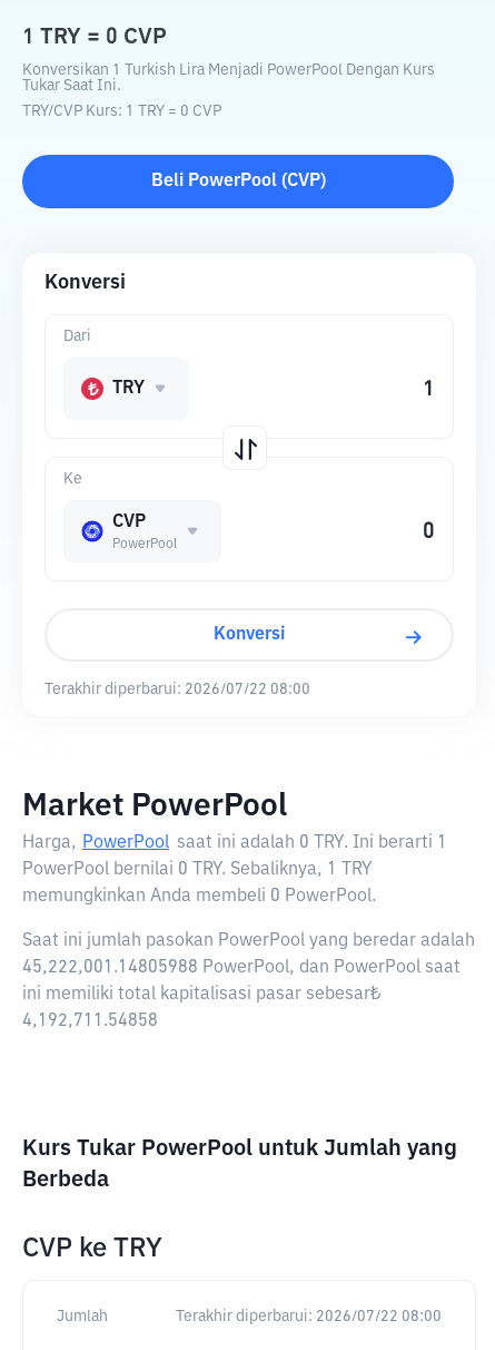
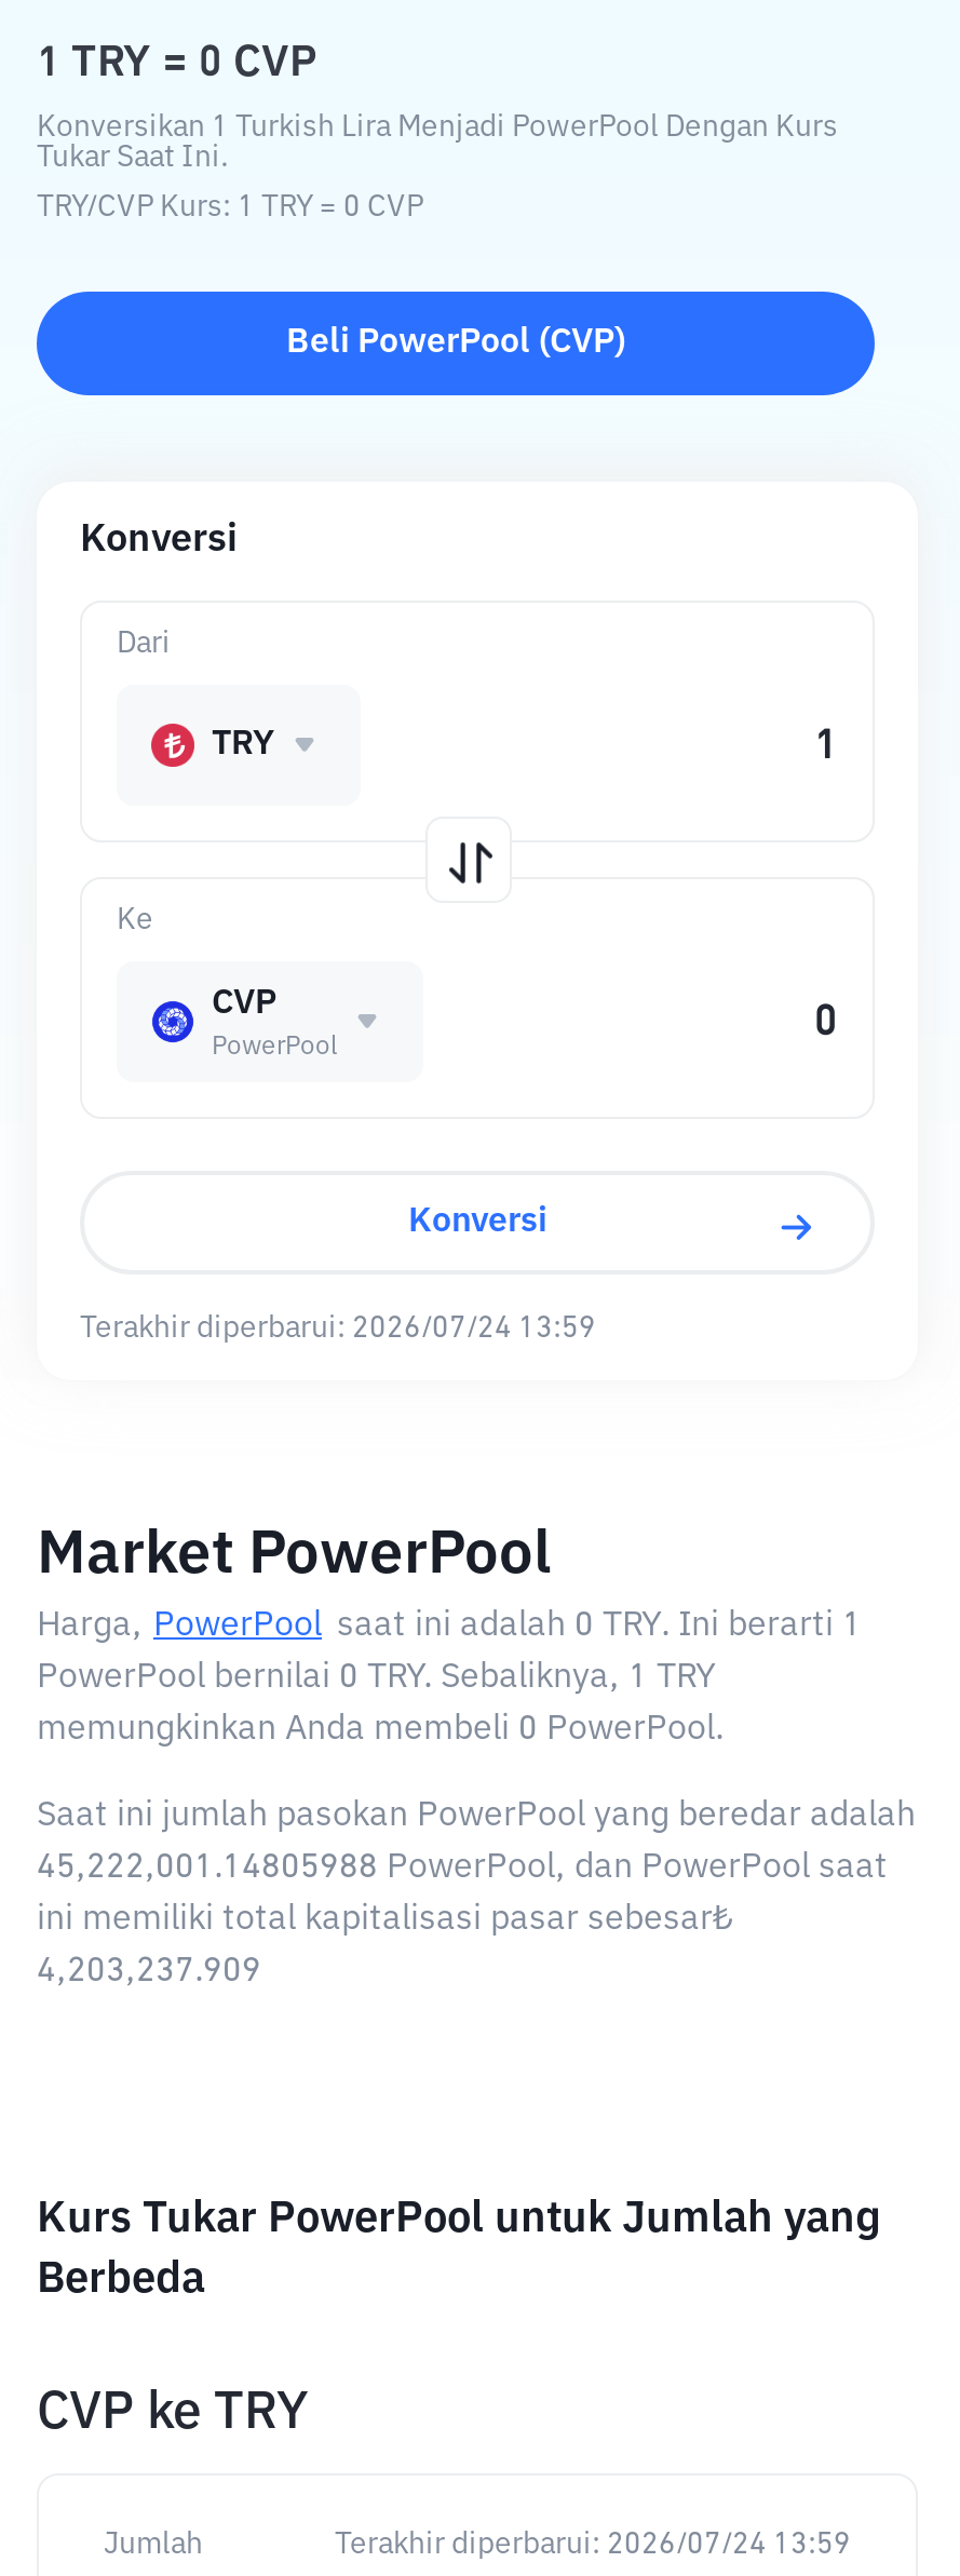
[44,682,310,697] Terakhir diperbarui: 2026/07/22 08:00 -> [80,1313,596,1344] Terakhir diperbarui: 2026/07/24 13:59
[22,1013,158,1030] 4,192,711.54858 -> [37,1955,261,1990] 4,203,237.909
[176,1309,442,1324] Terakhir diperbarui: 2026/07/22 08:00 -> [335,2530,851,2560] Terakhir diperbarui: 2026/07/24 13:59

